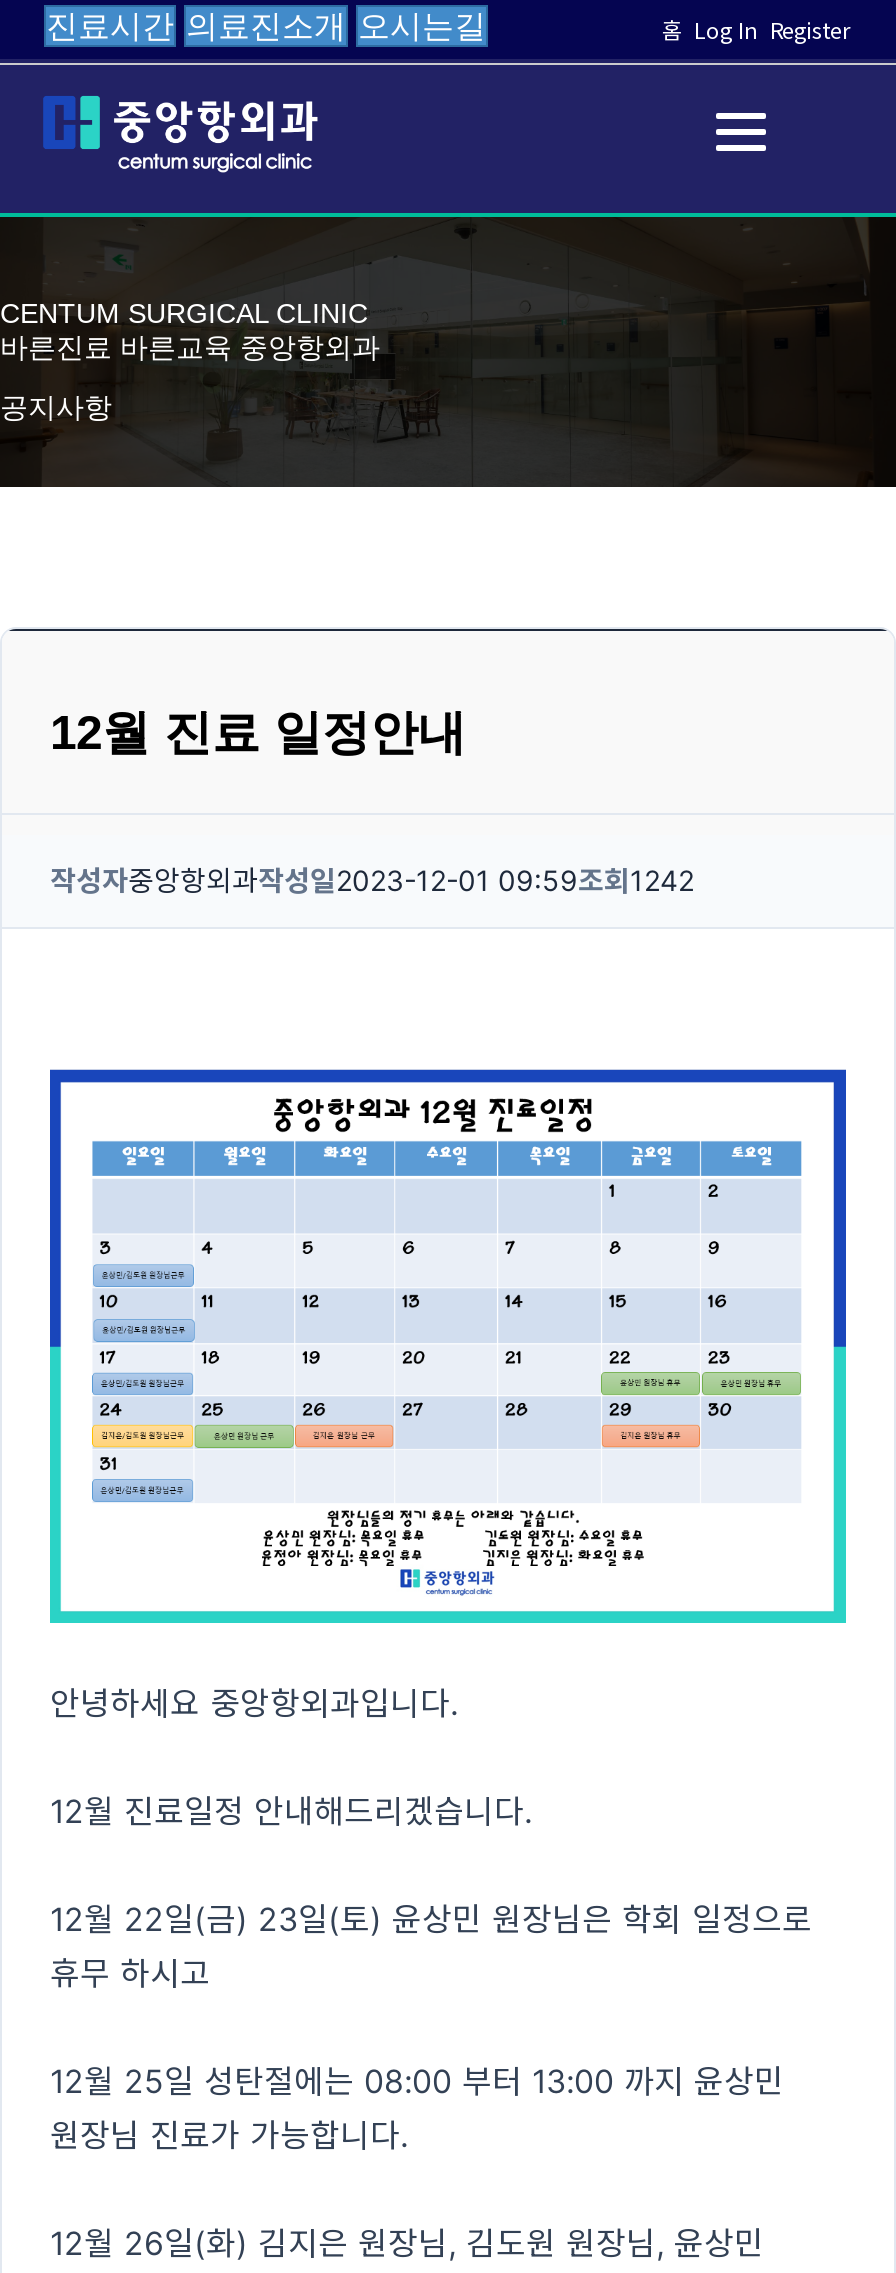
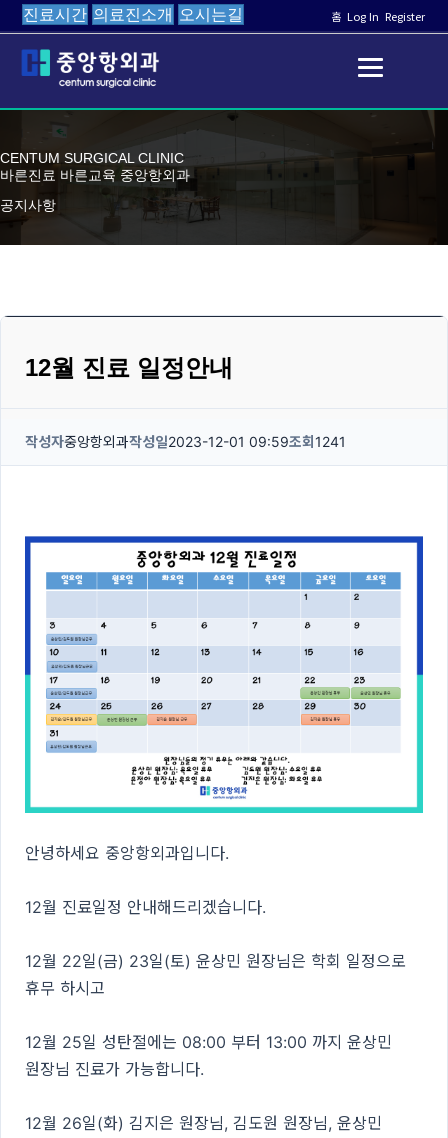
[50,863,694,897] 작성자중앙항외과작성일2023-12-01 09:59조회1242 -> [25,433,346,450] 작성자중앙항외과작성일2023-12-01 09:59조회1241

